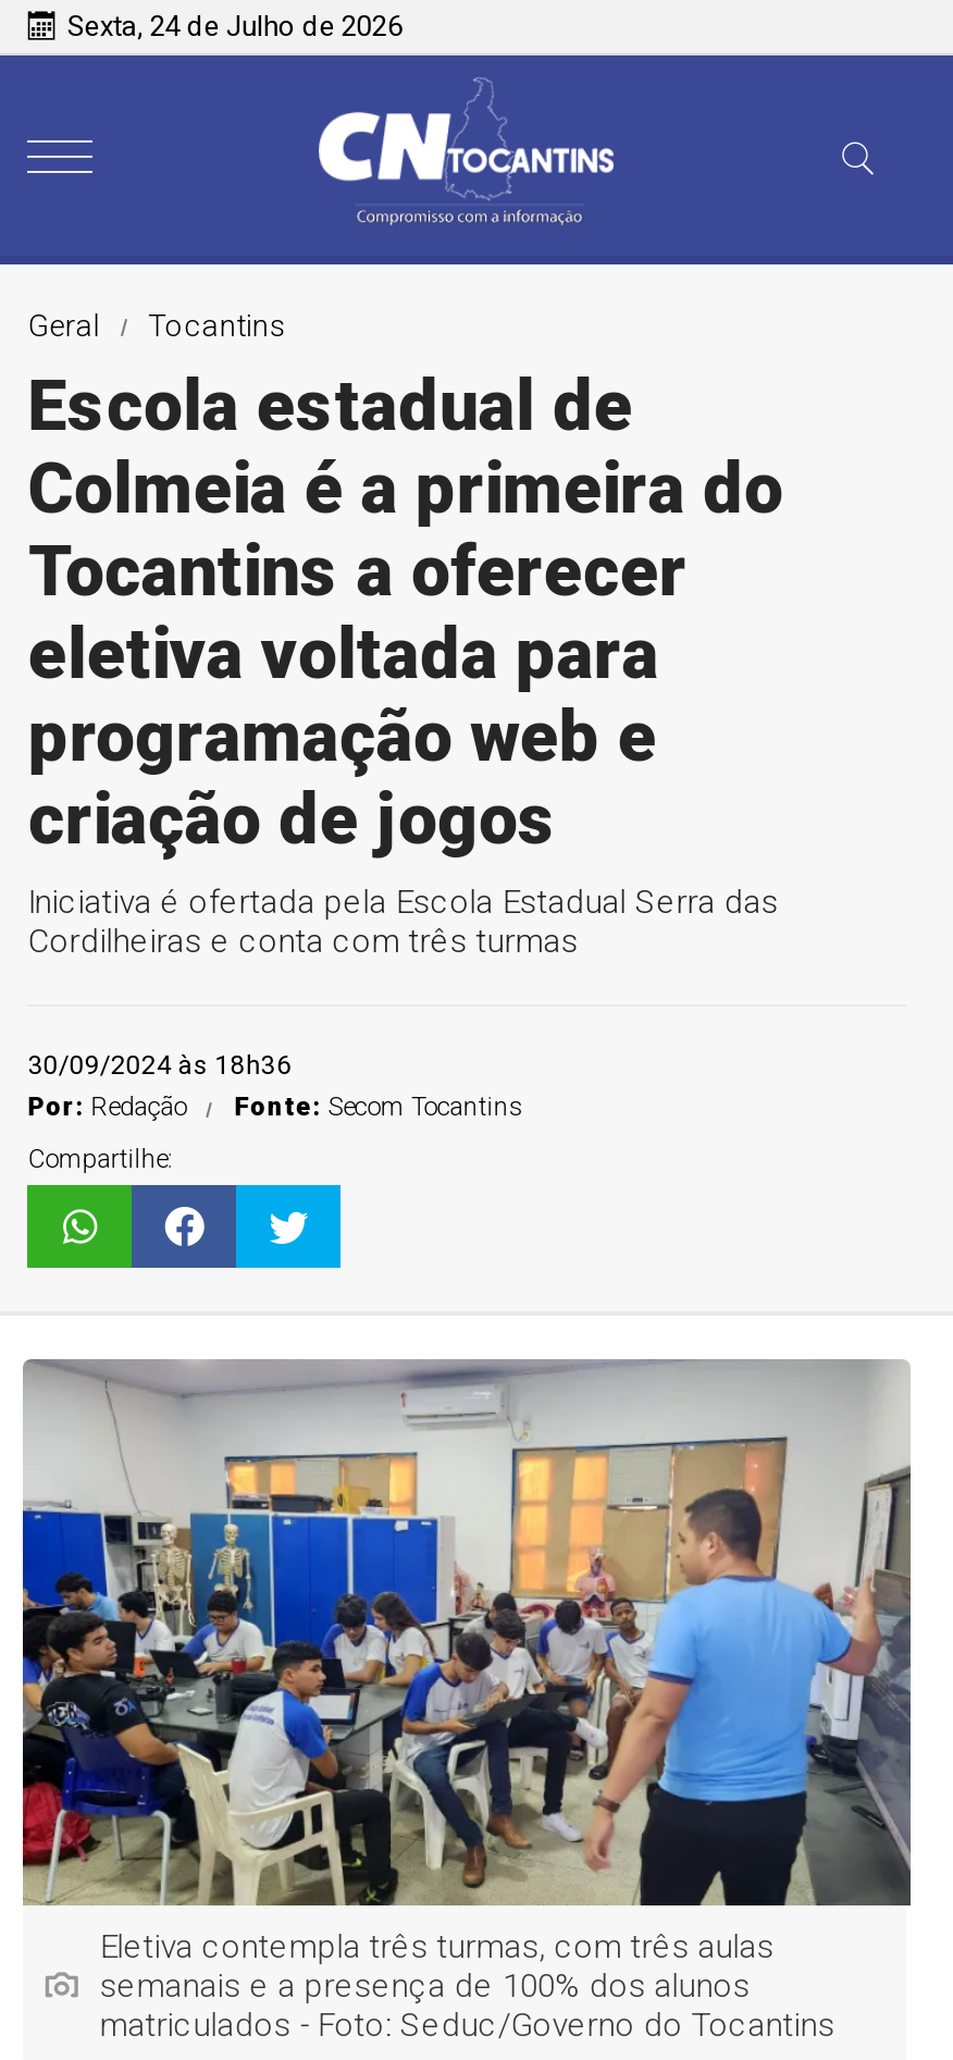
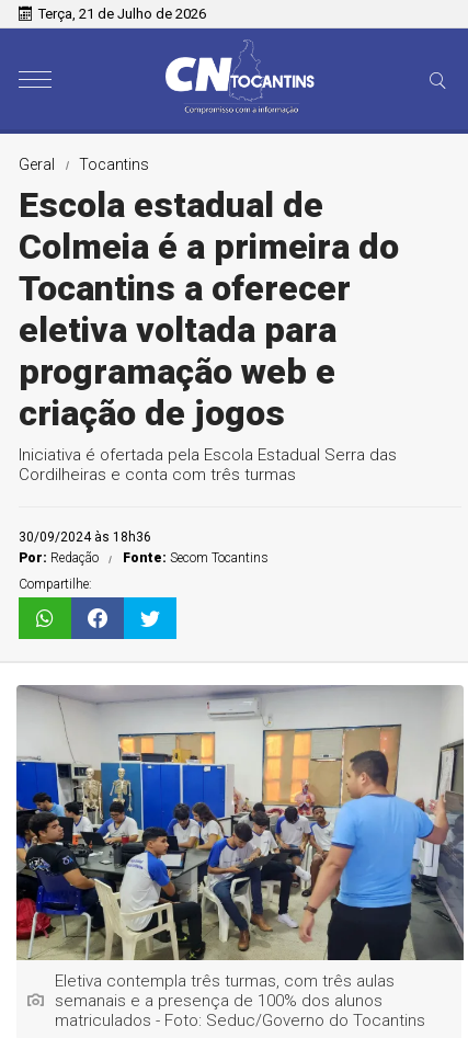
[67,10,402,42] Sexta, 24 de Julho de 2026 -> [39,5,206,22] Terça, 21 de Julho de 2026

